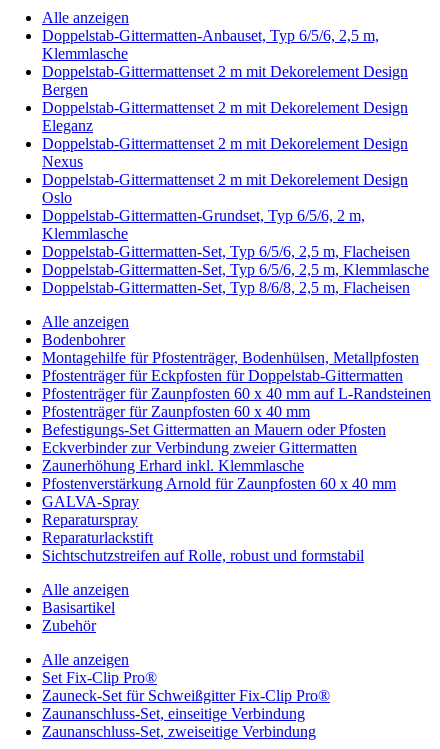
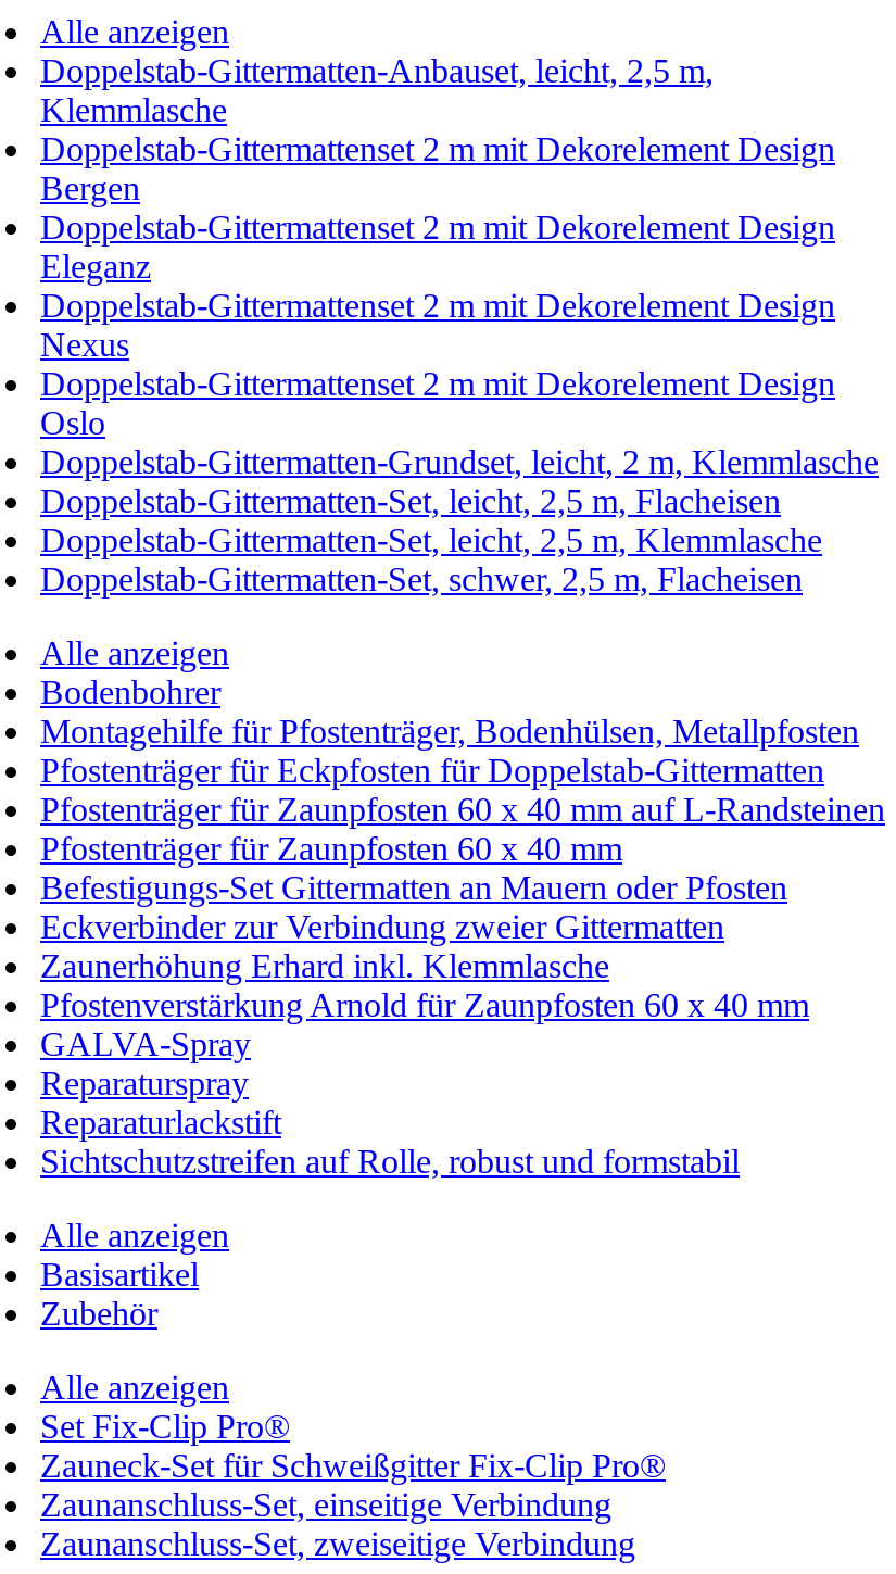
[42,27,379,44] Doppelstab-Gittermatten-Anbauset, Typ 6/5/6, 2,5 m, -> [40,52,714,89] Doppelstab-Gittermatten-Anbauset, leicht, 2,5 m,
[42,207,429,296] Doppelstab-Gittermatten-Grundset, Typ 6/5/6, 2 m, | Klemmlasche | Doppelstab-Gittermatten-Set, Typ 6/5/6, 2,5 m, Flacheisen | Doppelstab-Gittermatten-Set, Typ 6/5/6, 2,5 m, Klemmlasche | Doppelstab-Gittermatten-Set, Typ 8/6/8, 2,5 m, Flacheisen -> [40,443,879,597] Doppelstab-Gittermatten-Grundset, leicht, 2 m, Klemmlasche | Doppelstab-Gittermatten-Set, leicht, 2,5 m, Flacheisen | Doppelstab-Gittermatten-Set, leicht, 2,5 m, Klemmlasche | Doppelstab-Gittermatten-Set, schwer, 2,5 m, Flacheisen

